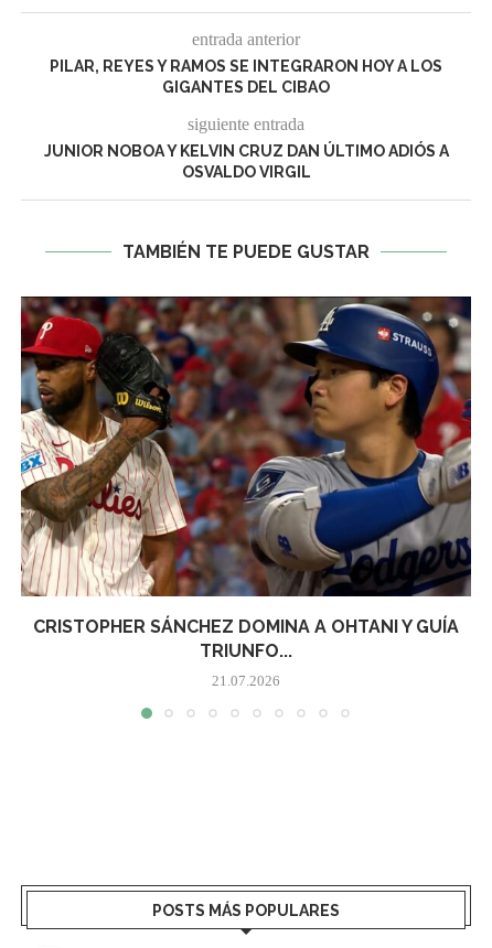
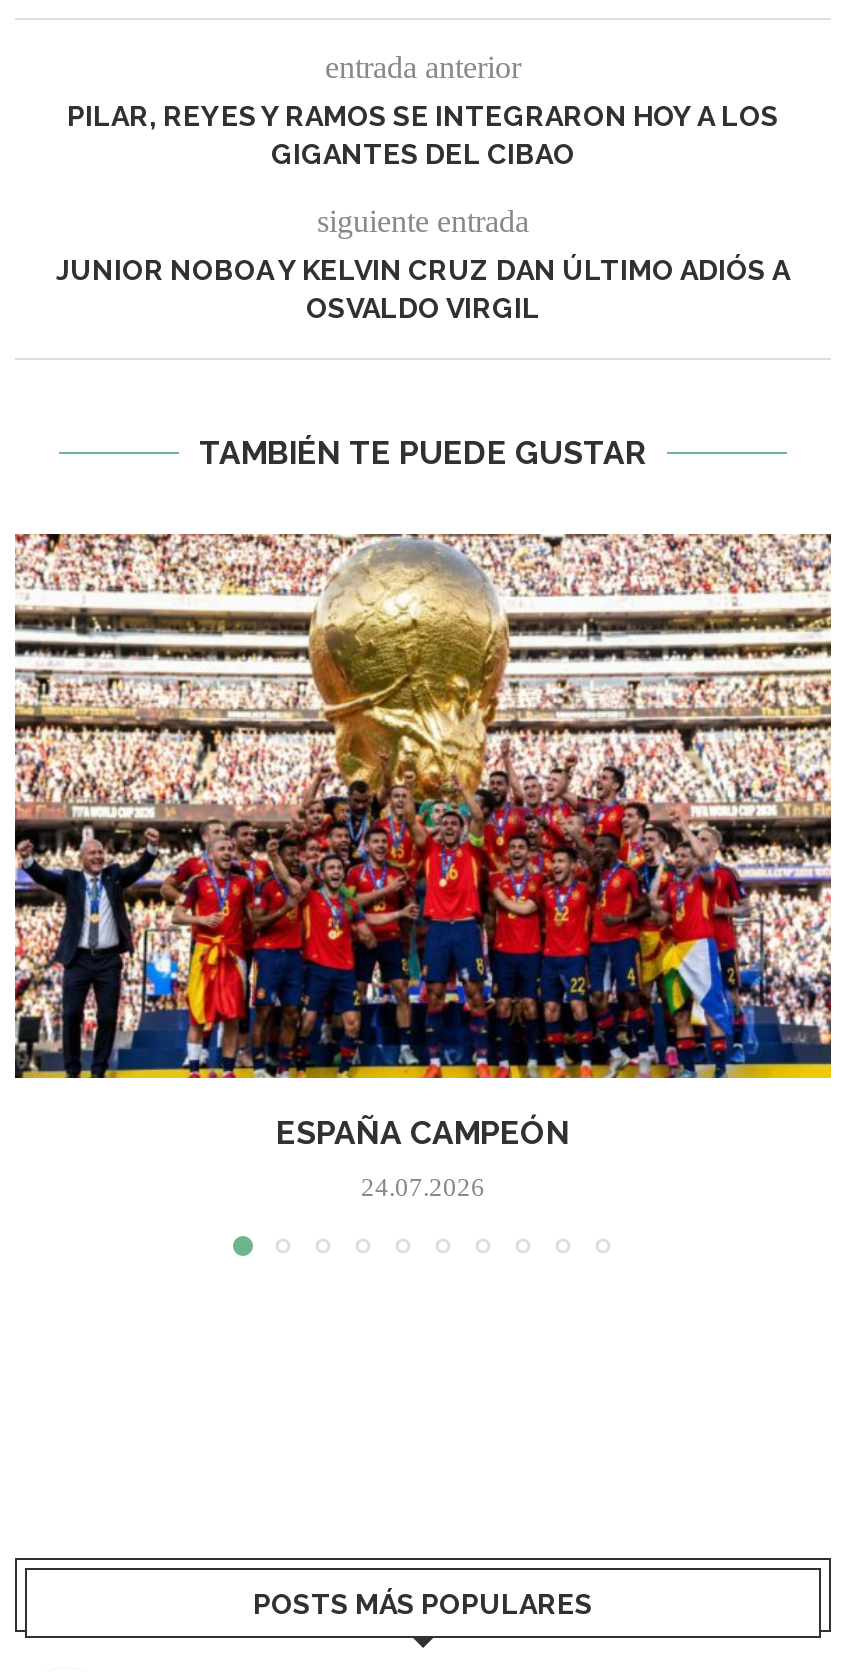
[20,295,472,662] [image] | CRISTOPHER SÁNCHEZ DOMINA A OHTANI Y GUÍA | TRIUNFO... -> [13,532,833,1153] [image] | ESPAÑA CAMPEÓN
[212,673,280,690] 21.07.2026 -> [361,1173,485,1203] 24.07.2026

